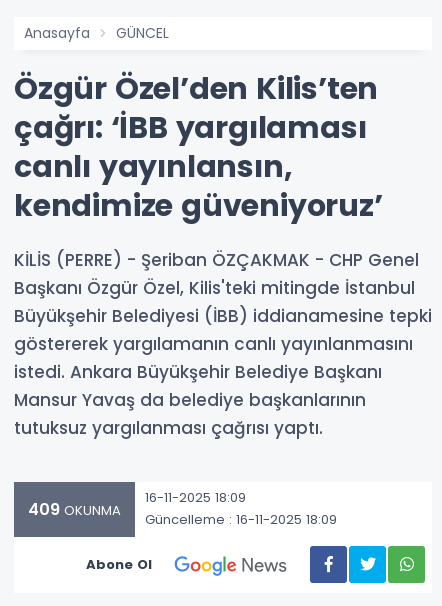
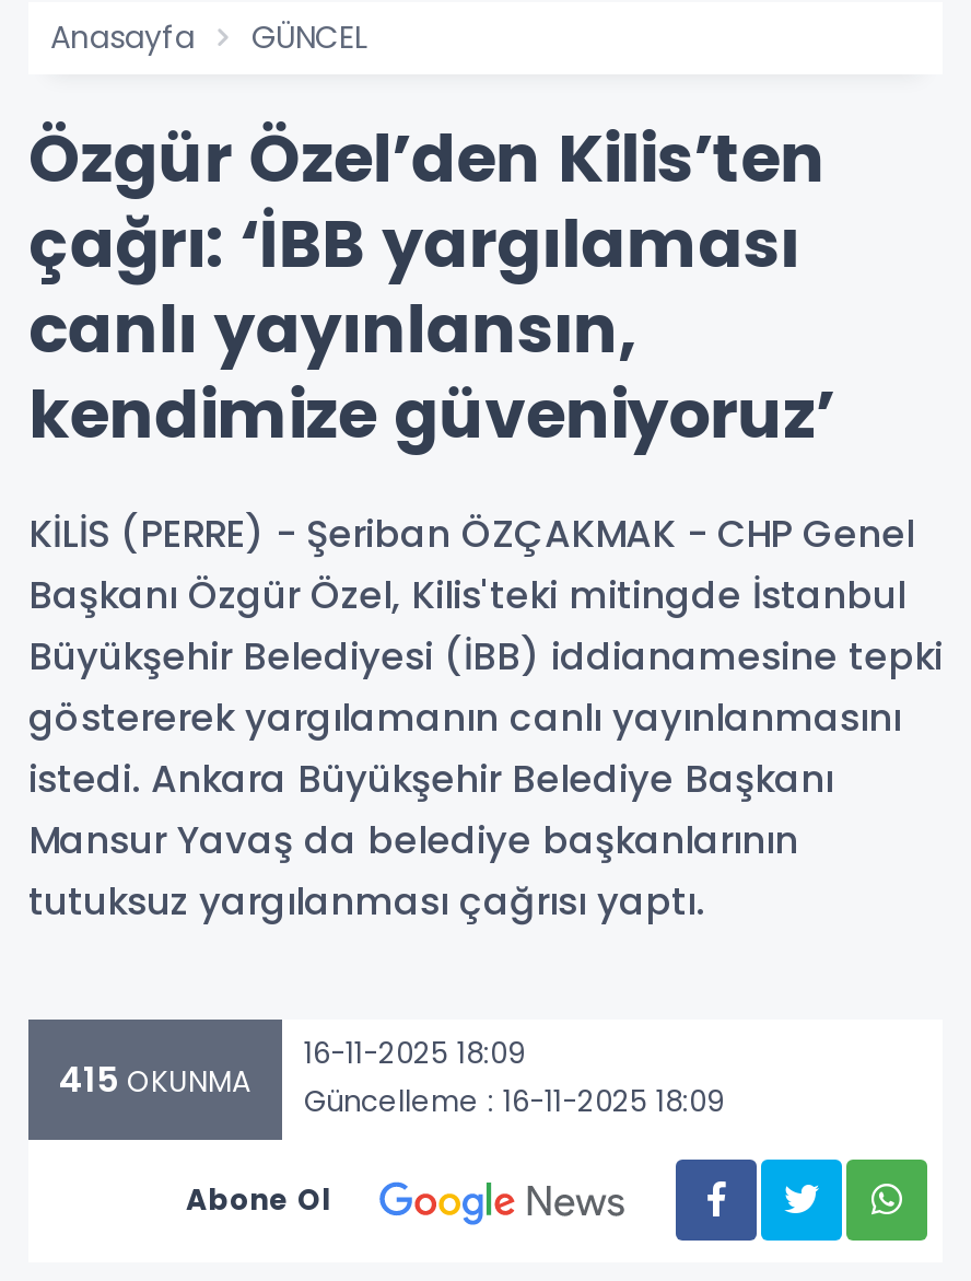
[28,488,337,529] 409 OKUNMA 16-11-2025 18:09 Güncelleme : 16-11-2025 18:09 -> [59,1033,724,1123] 415 OKUNMA 16-11-2025 18:09 Güncelleme : 16-11-2025 18:09

